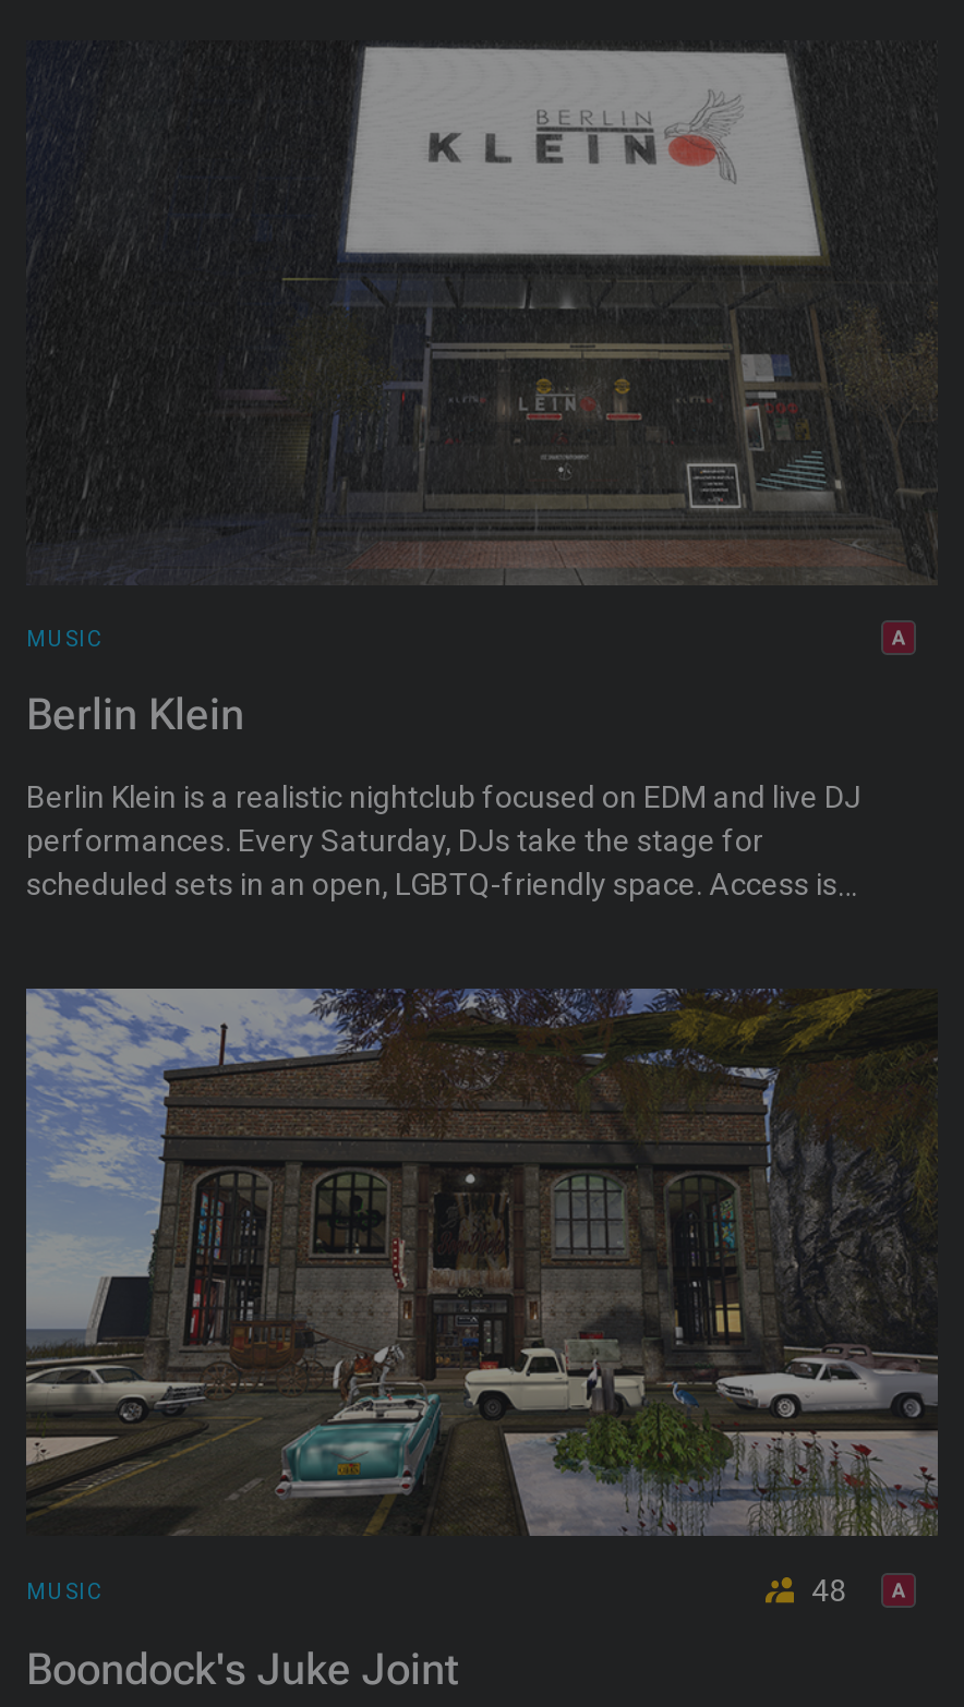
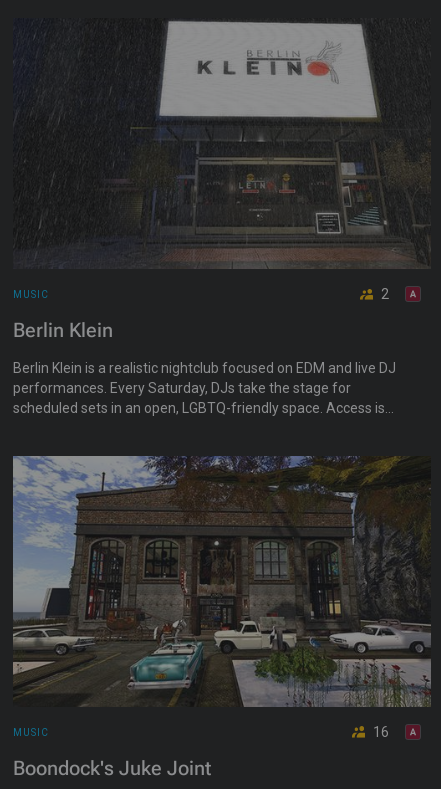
none -> [381,286,389,302] 2
[811,1573,846,1608] 48 -> [373,724,389,740] 16

